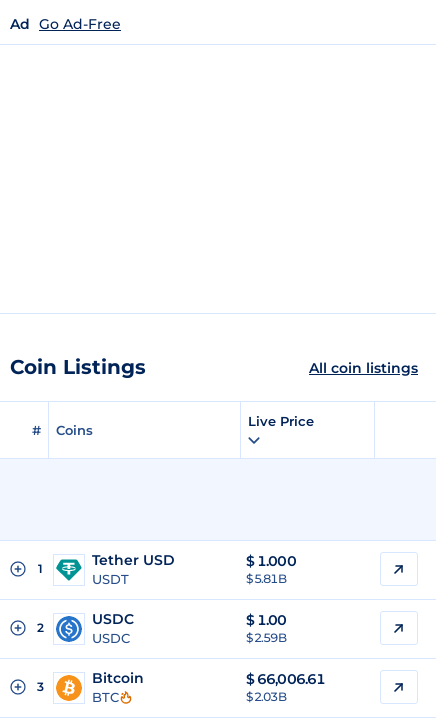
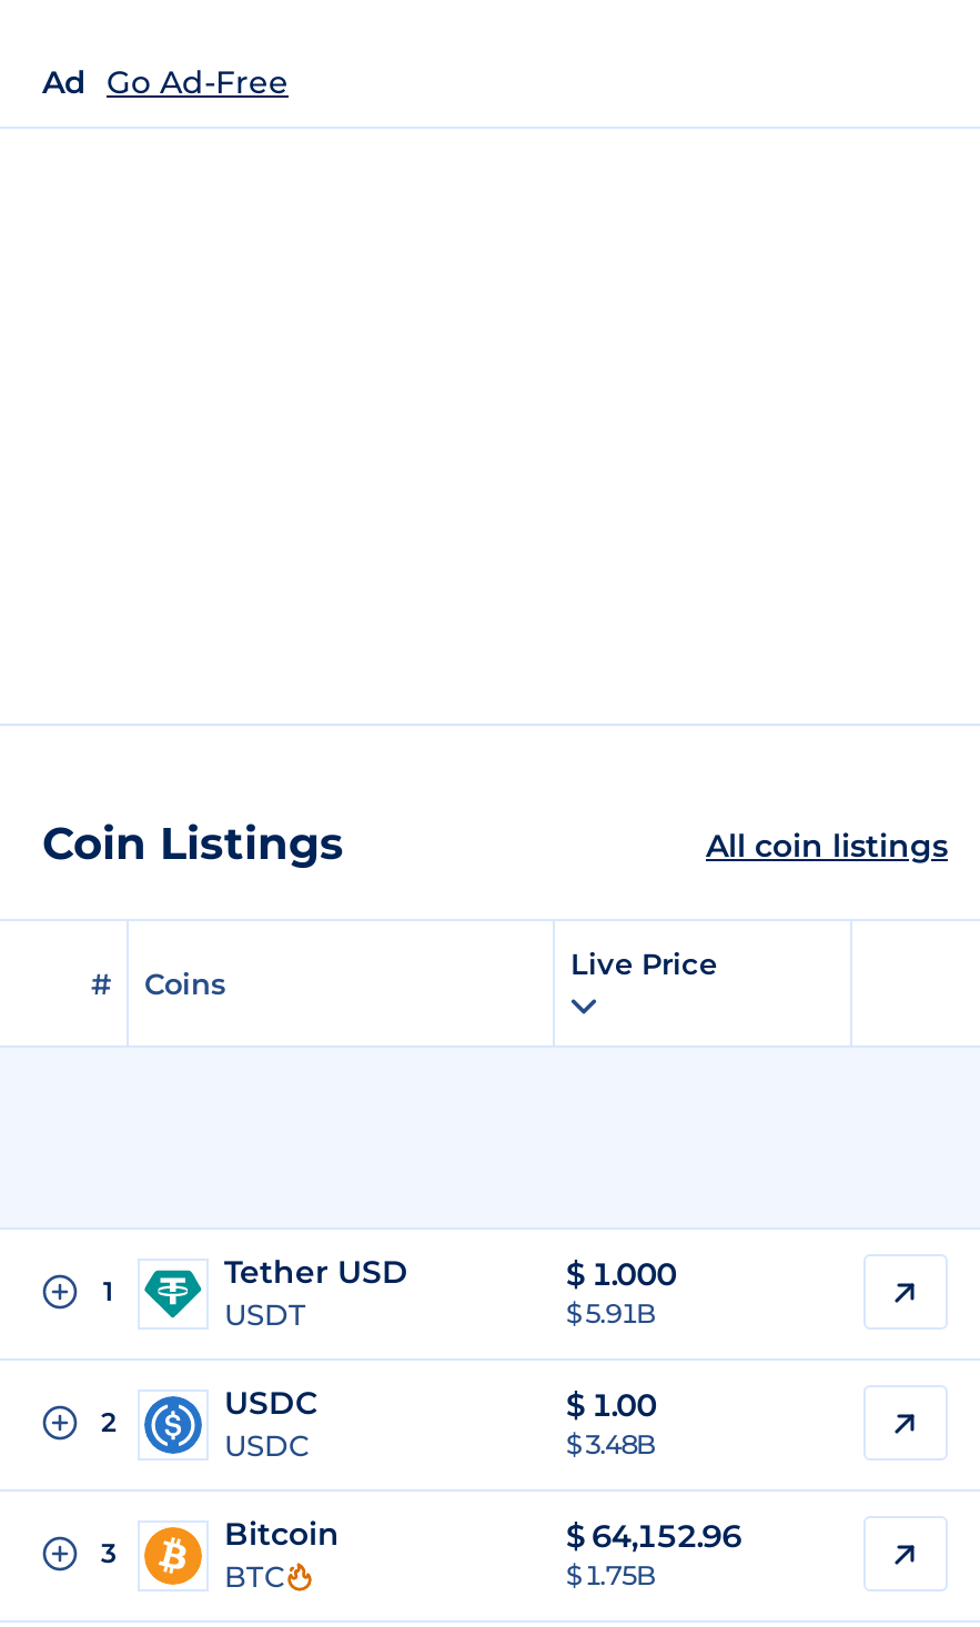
[246,571,286,586] $ 5.81B -> [566,1296,654,1330] $ 5.91B
[246,630,286,645] $ 2.59B -> [566,1427,654,1461] $ 3.48B
[246,670,325,704] $66,006.61 | $ 2.03B -> [566,1516,741,1591] $64,152.96 | $ 1.75B

